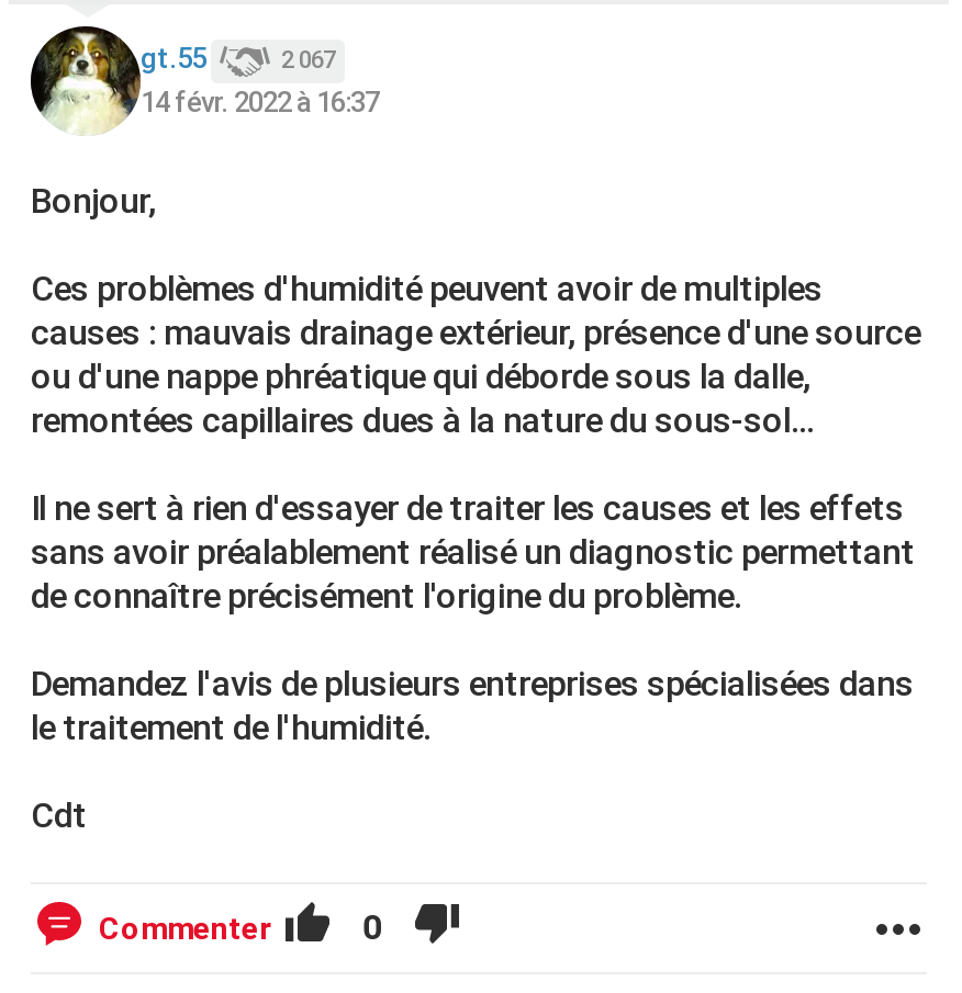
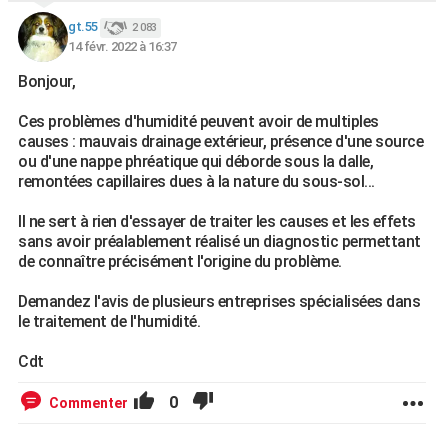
[281,46,335,74] 2 067 -> [132,21,156,34] 2 083

